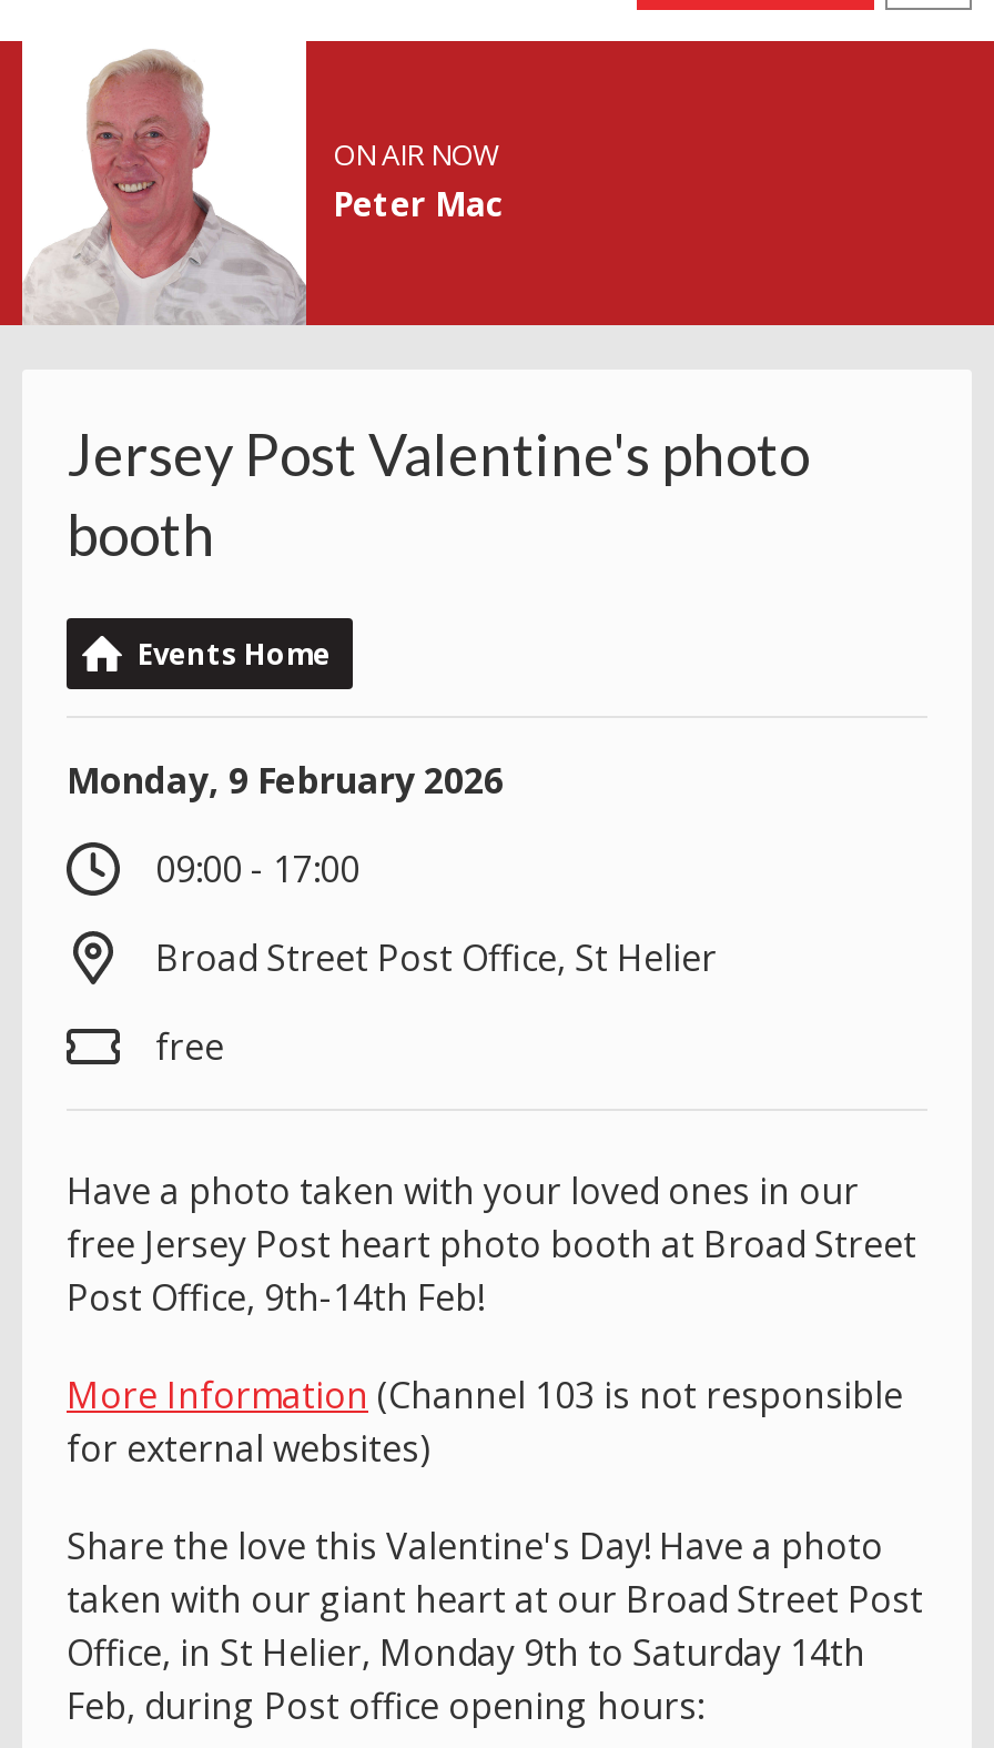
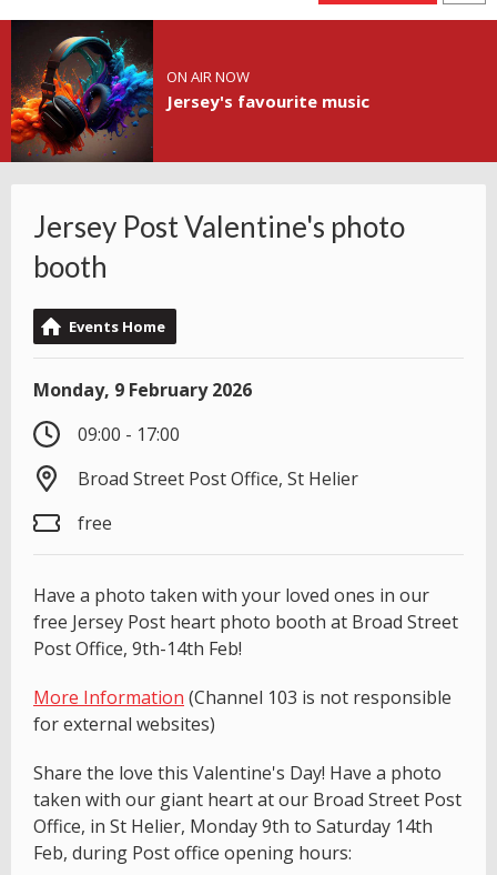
[20,41,503,325] [image] | Peter Mac -> [10,19,369,163] [image] | Jersey's favourite music

